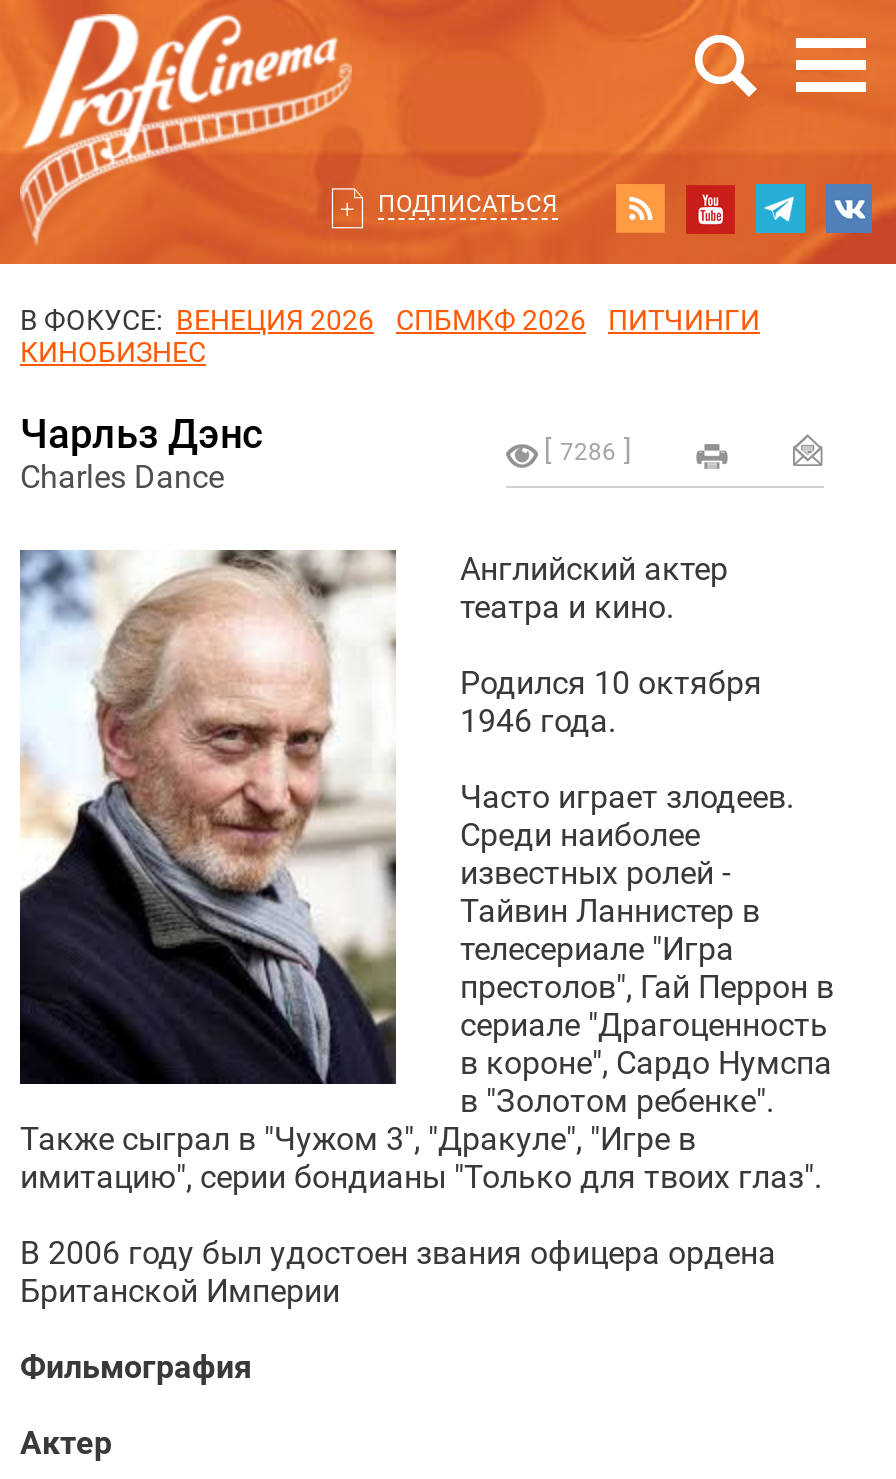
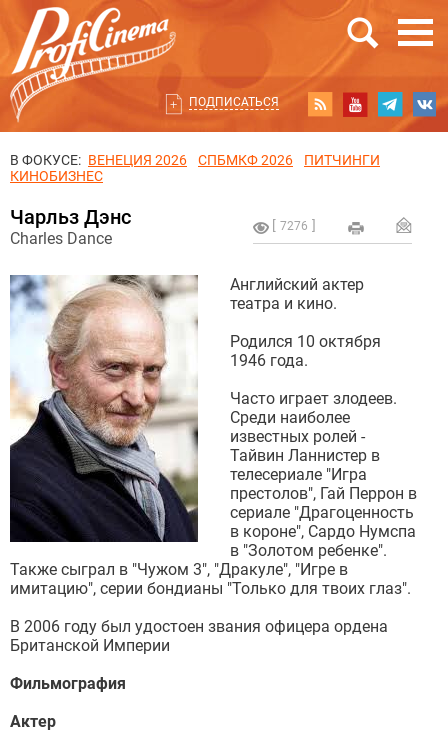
[560,438,616,466] 7286 -> [280,219,308,233] 7276

